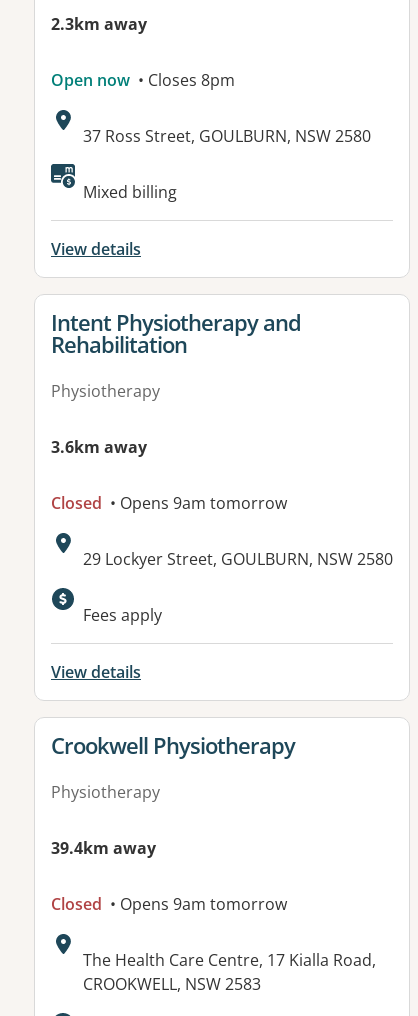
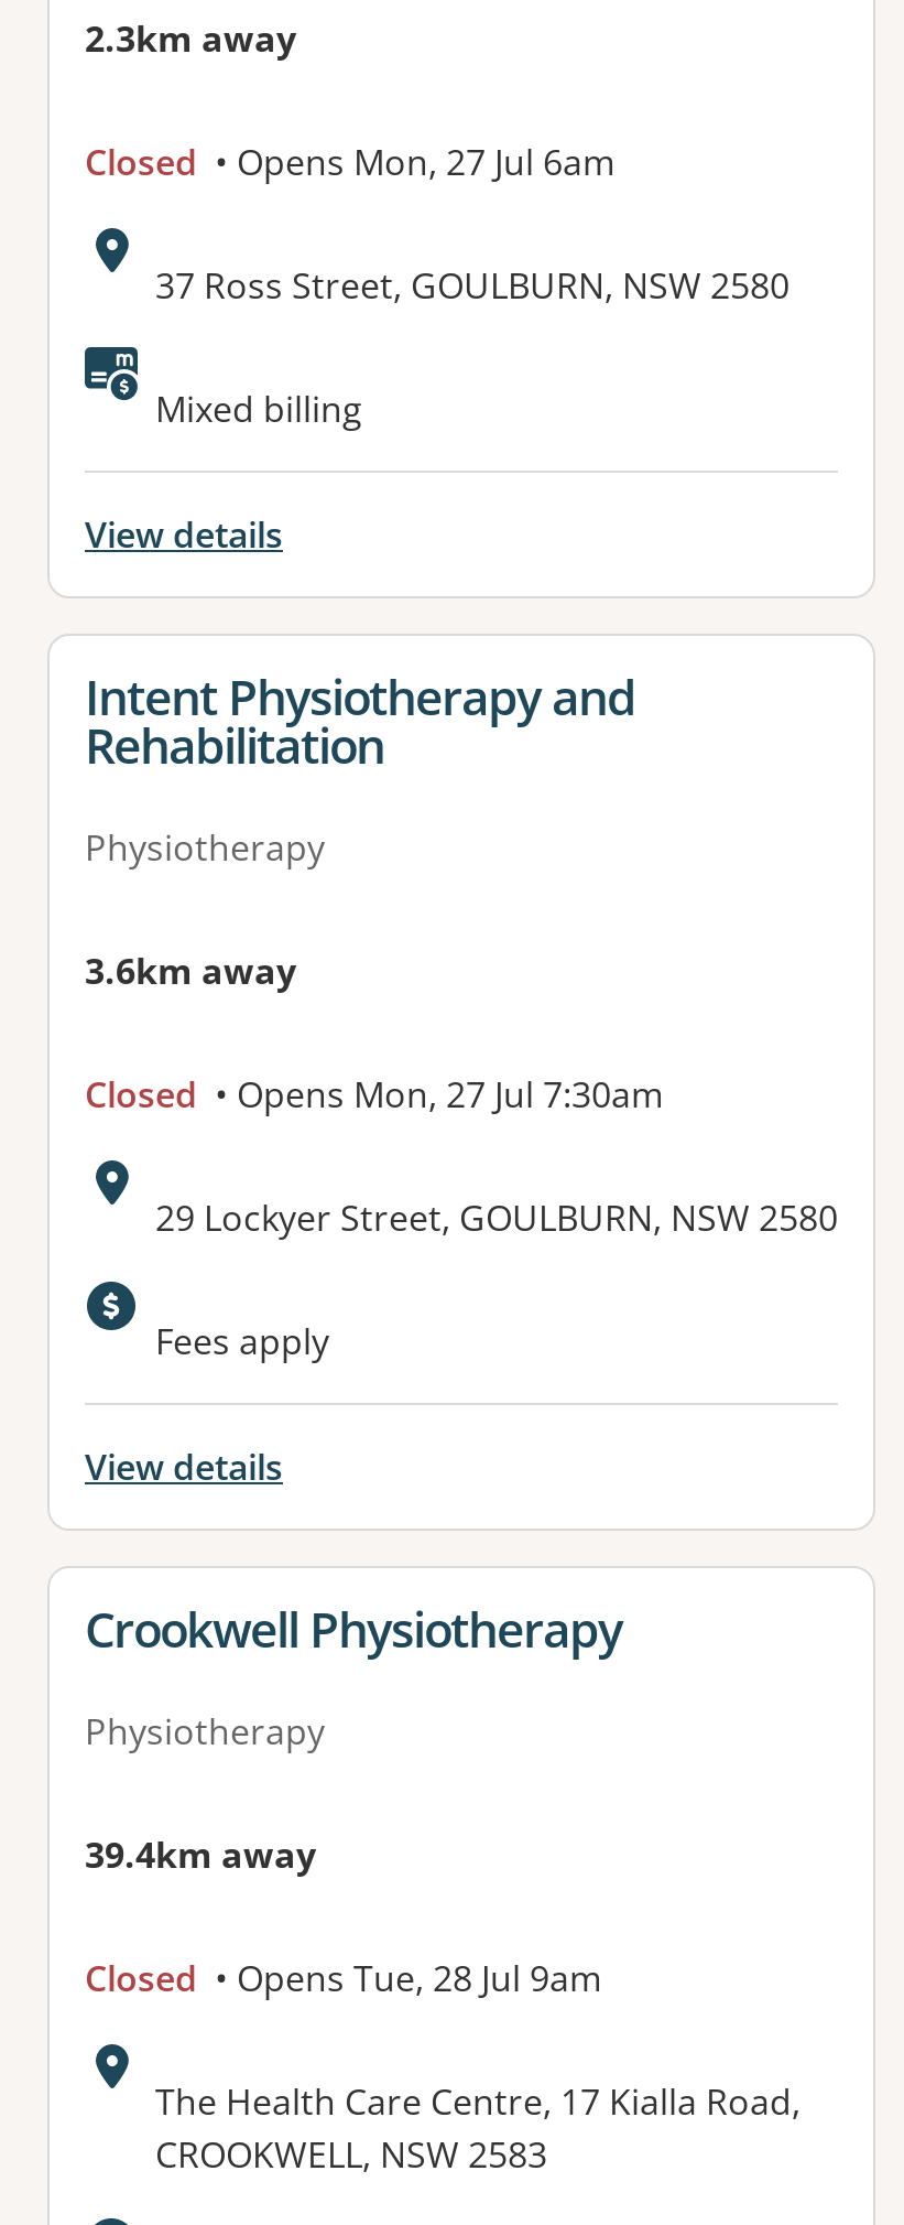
[51,69,235,91] Open now • Closes 8pm -> [85,139,616,187] Closed • Opens Mon, 27 Jul 6am
[51,492,287,514] Closed • Opens 9am tomorrow -> [85,1071,664,1119] Closed • Opens Mon, 27 Jul 7:30am
[51,893,287,915] Closed • Opens 9am tomorrow -> [85,1955,602,2003] Closed • Opens Tue, 28 Jul 9am

